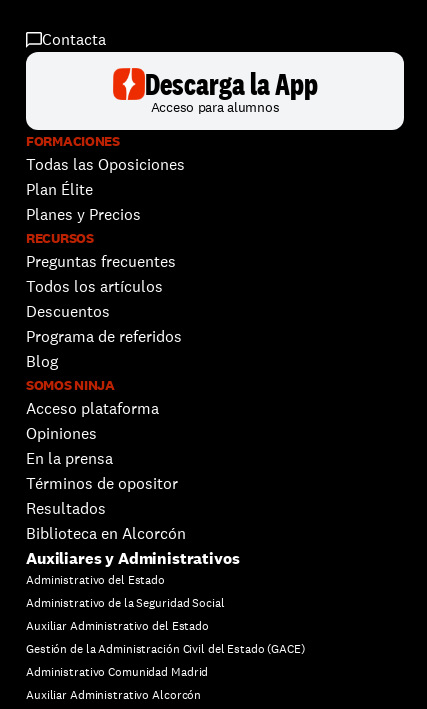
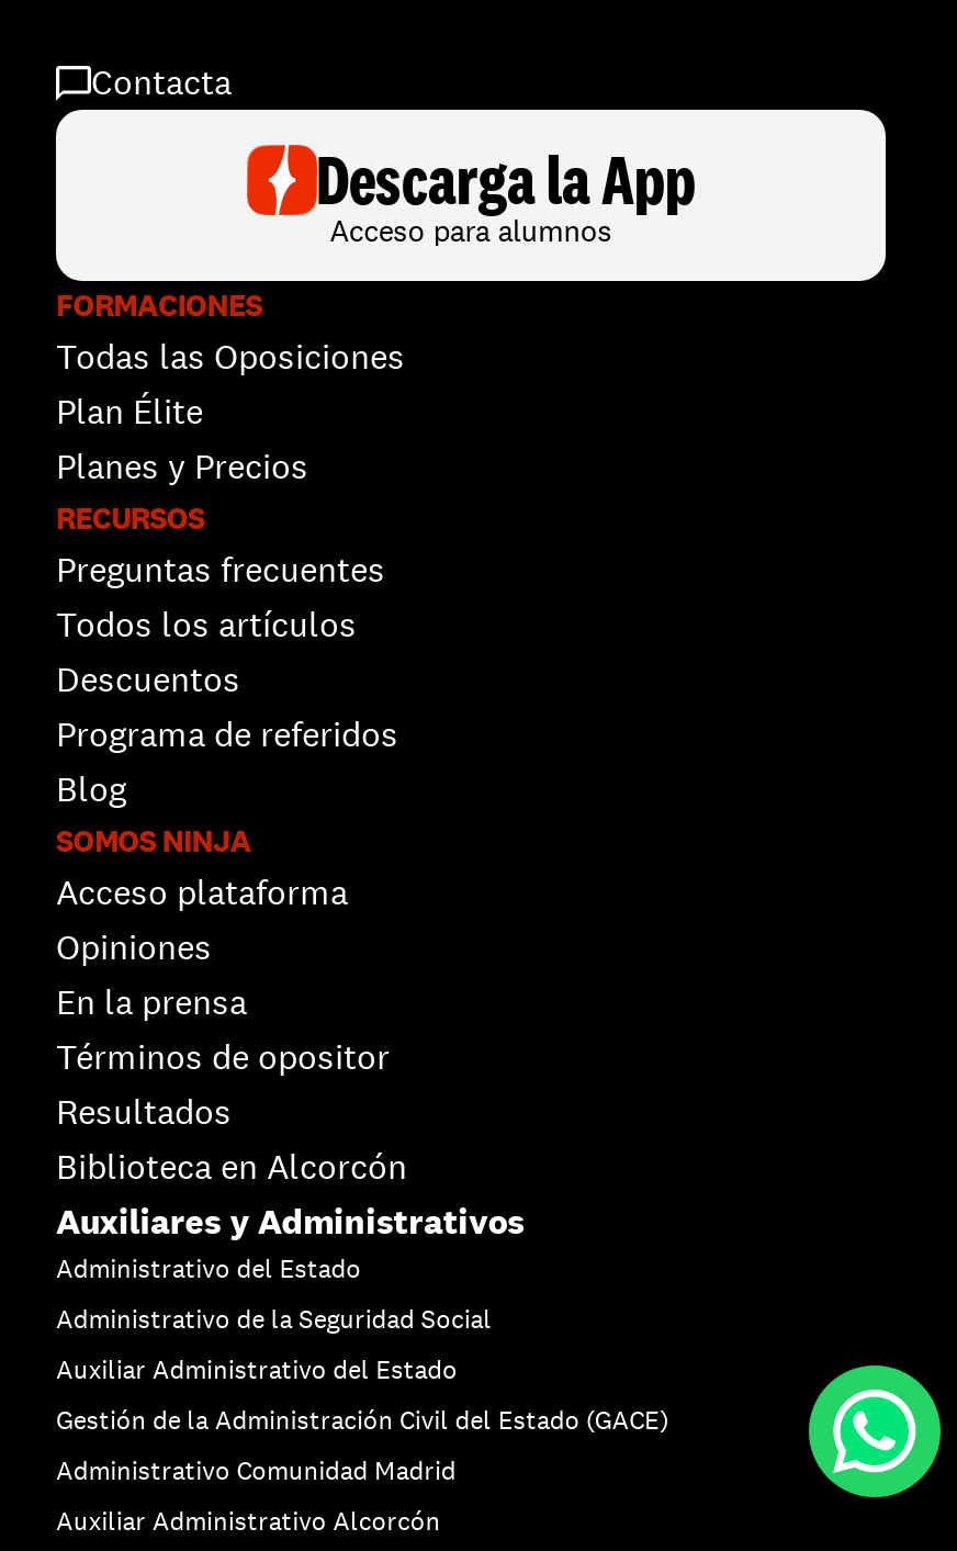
none -> [807,1363,943,1499] [image]

